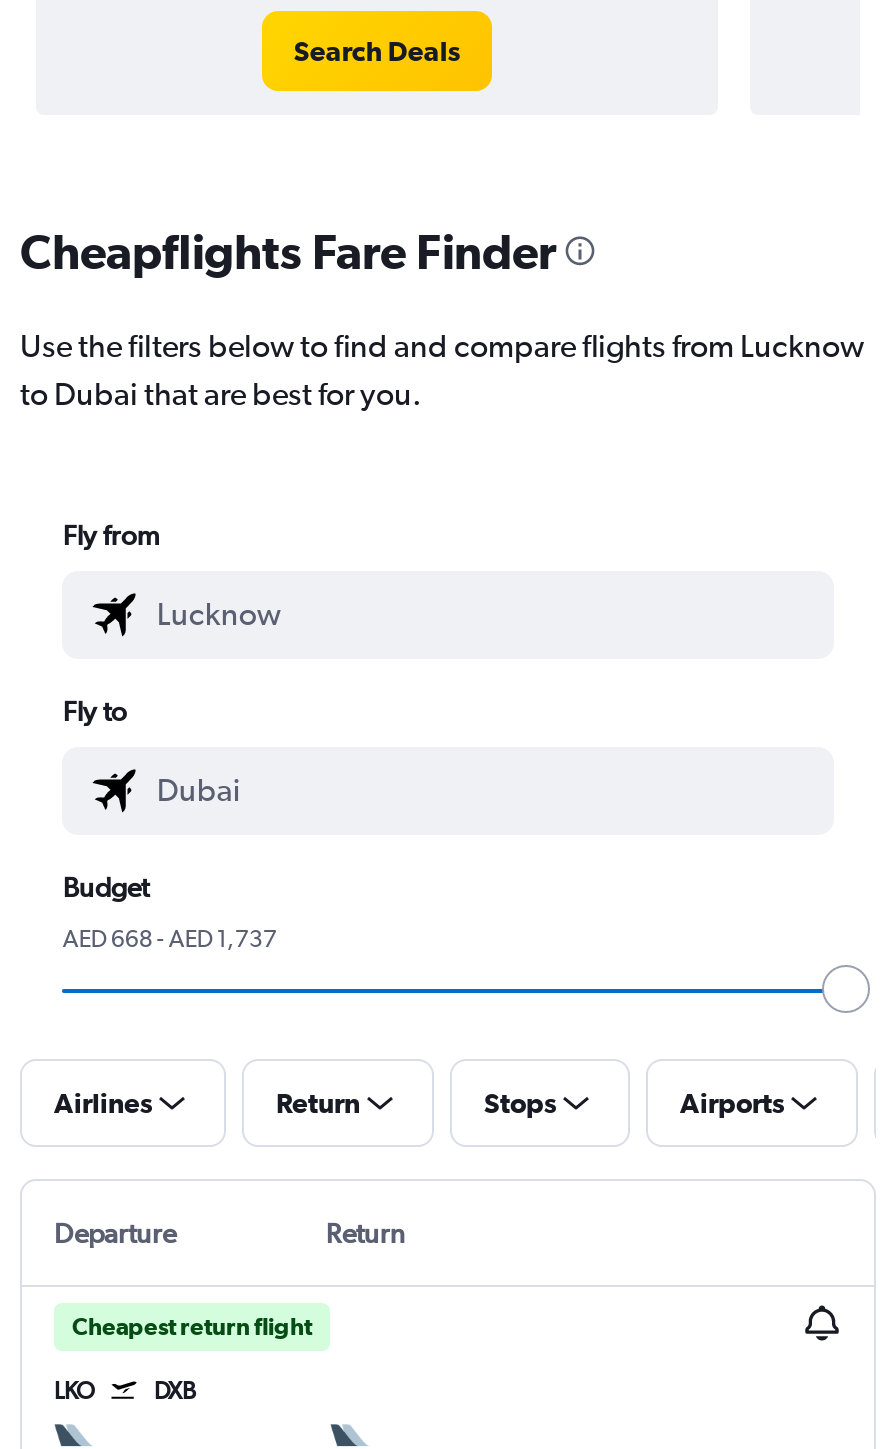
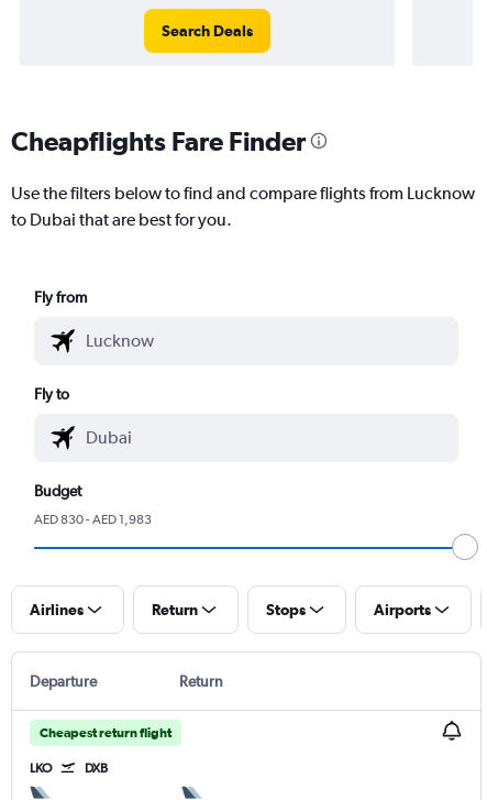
[63,925,277,953] AED 668 - AED 1,737 -> [35,511,152,527] AED 830 - AED 1,983

